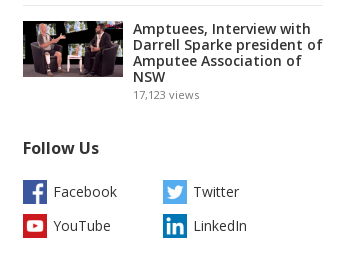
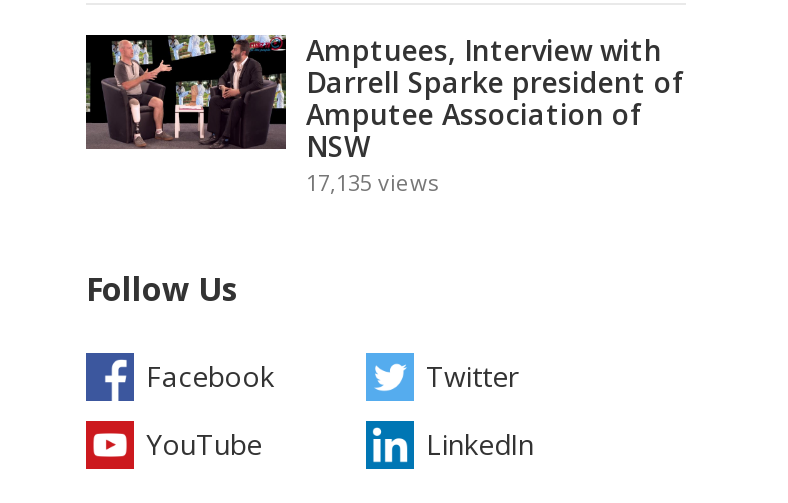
[133,87,199,102] 17,123 views -> [306,167,438,197] 17,135 views

